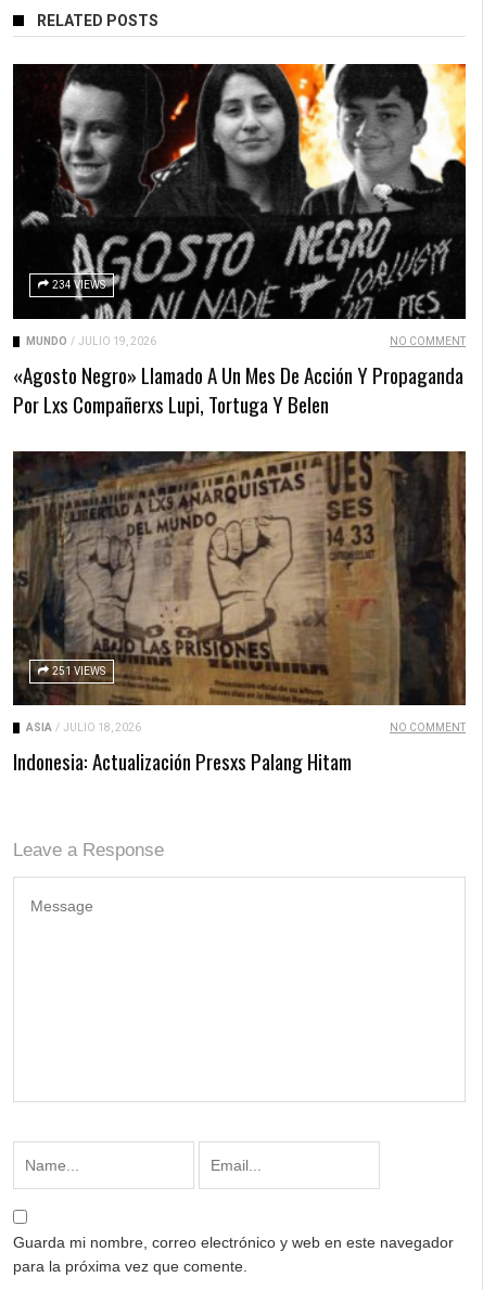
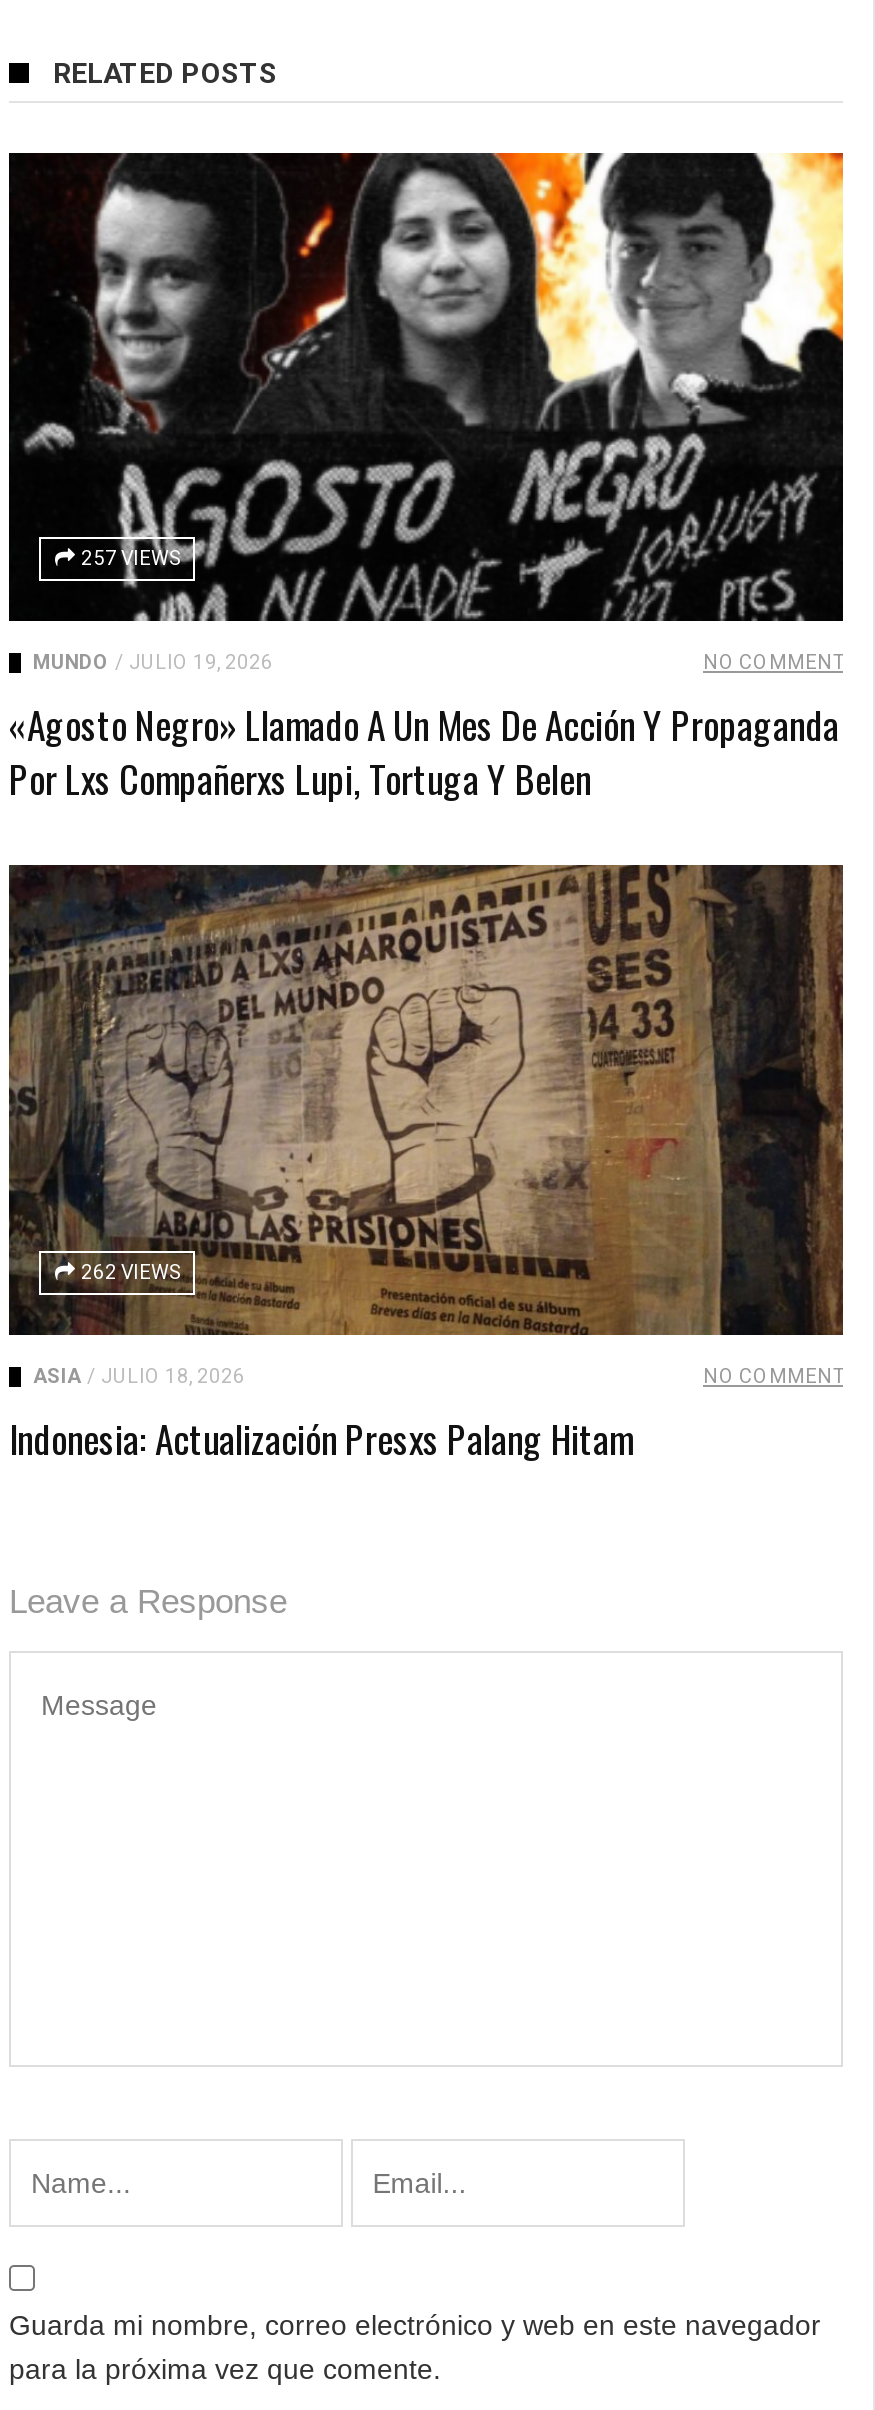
[52,279,105,291] 234 VIEWS -> [81,548,179,570] 257 VIEWS
[52,666,105,678] 251 VIEWS -> [81,1261,179,1283] 262 VIEWS

